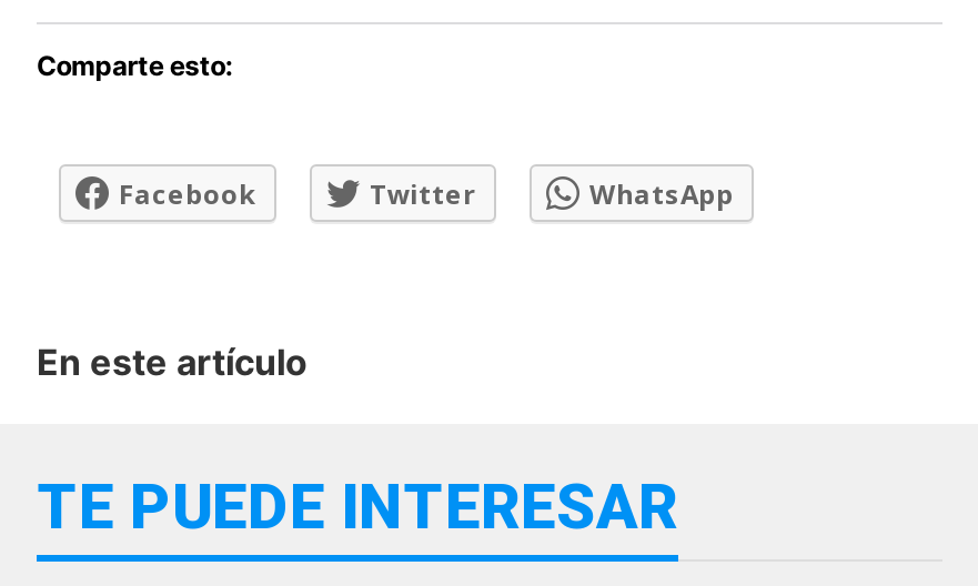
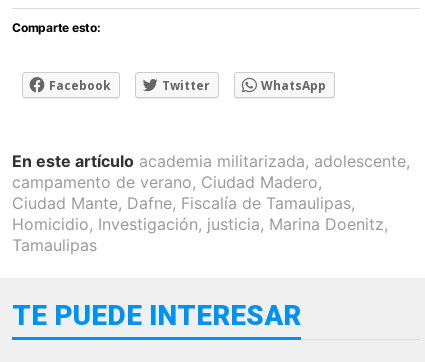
[37,340,307,385] En este artículo -> [12,151,410,255] En este artículo academia militarizada, adolescente, | campamento de verano, Ciudad Madero, | Ciudad Mante, Dafne, Fiscalía de Tamaulipas, | Homicidio, Investigación, justicia, Marina Doenitz, | Tamaulipas

